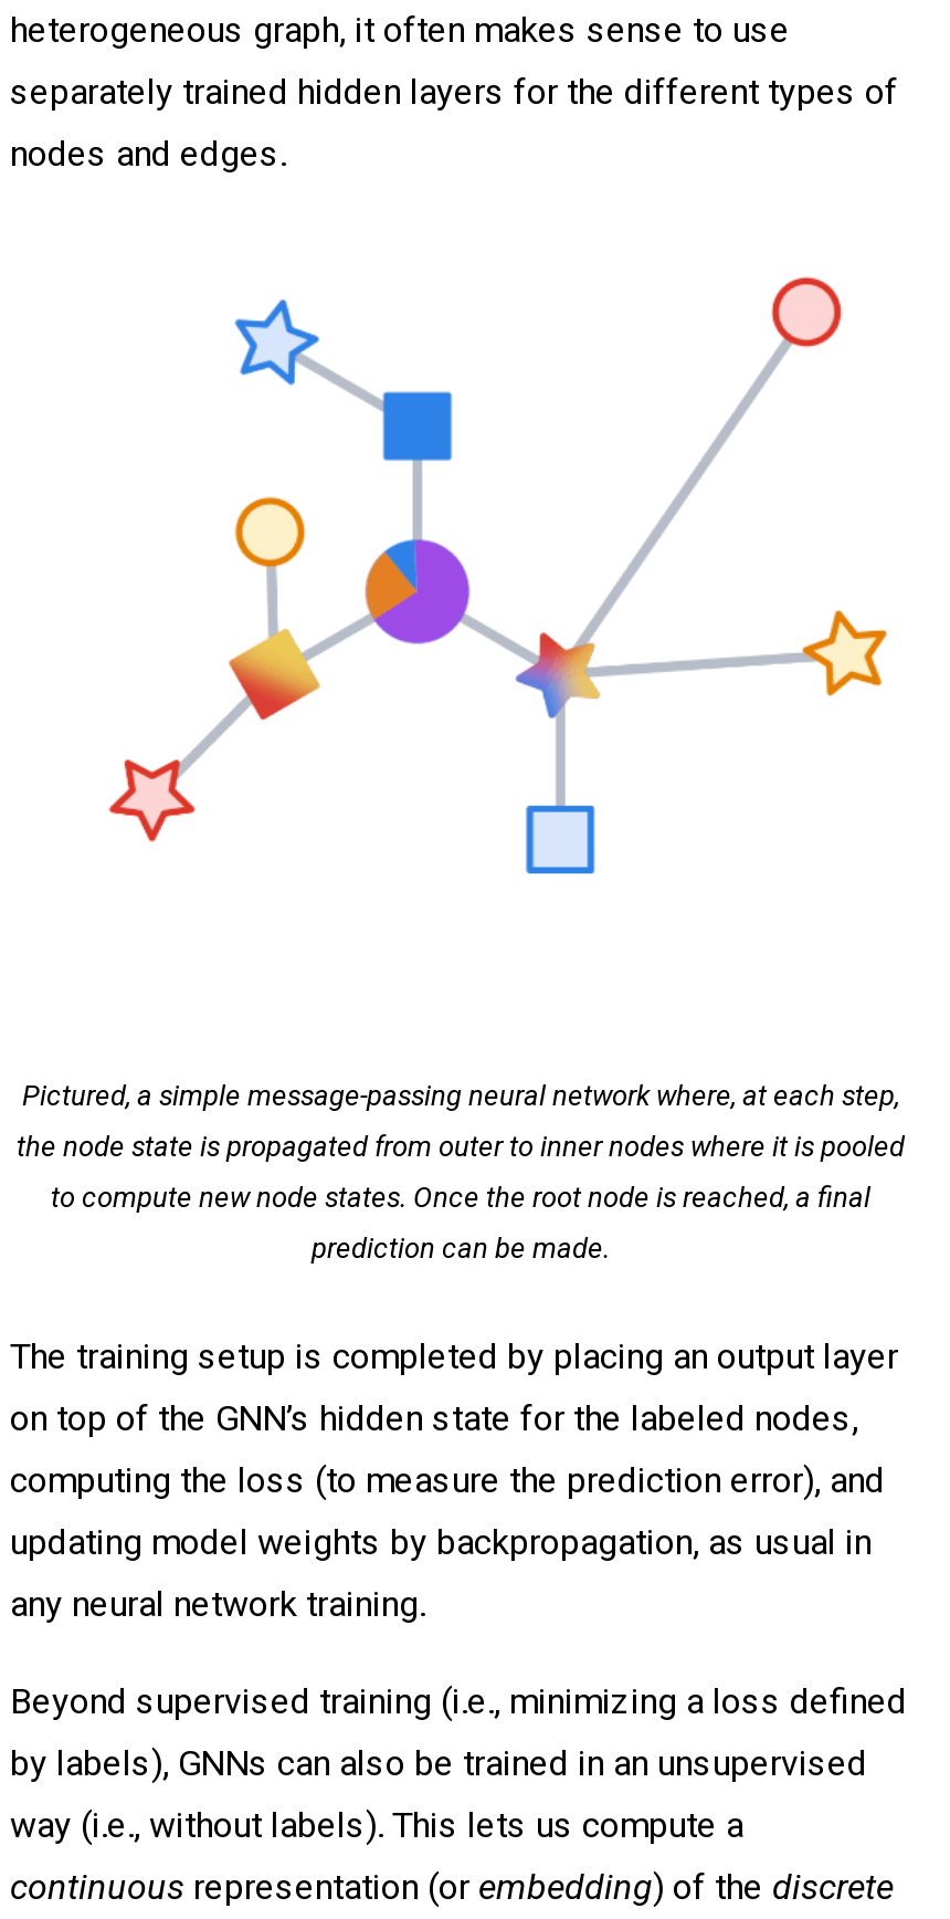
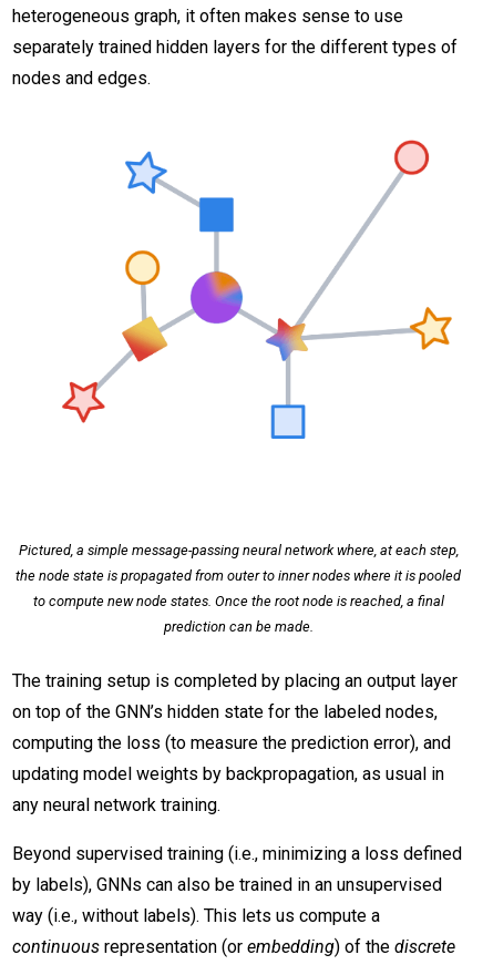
[363,537,472,621] [image] -> [189,270,244,311] [image]

